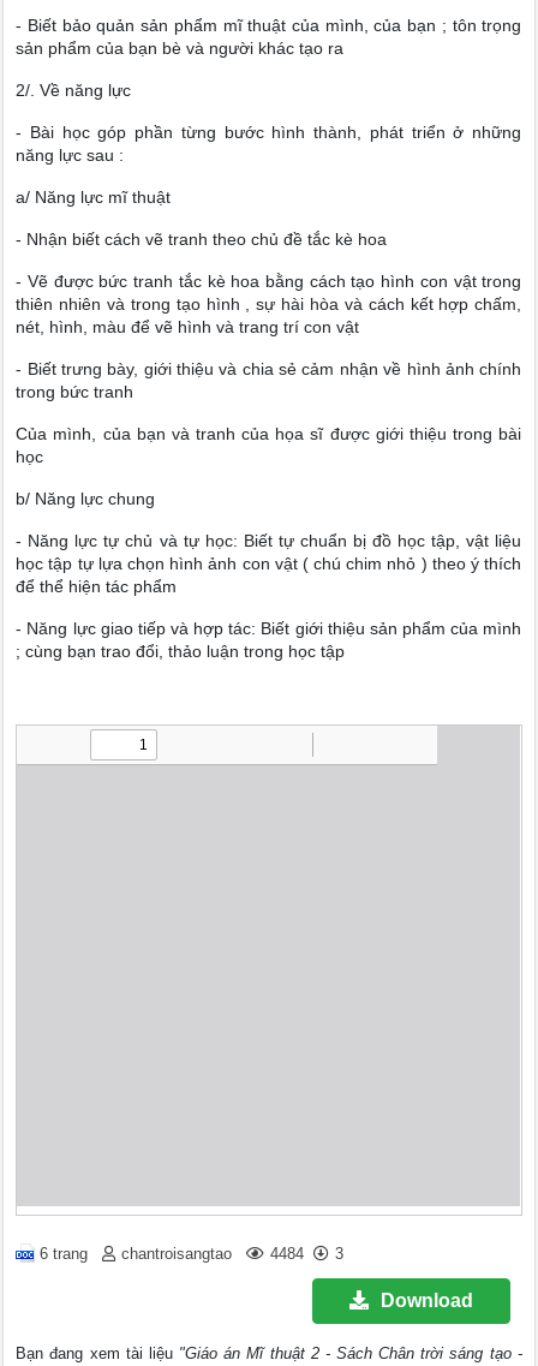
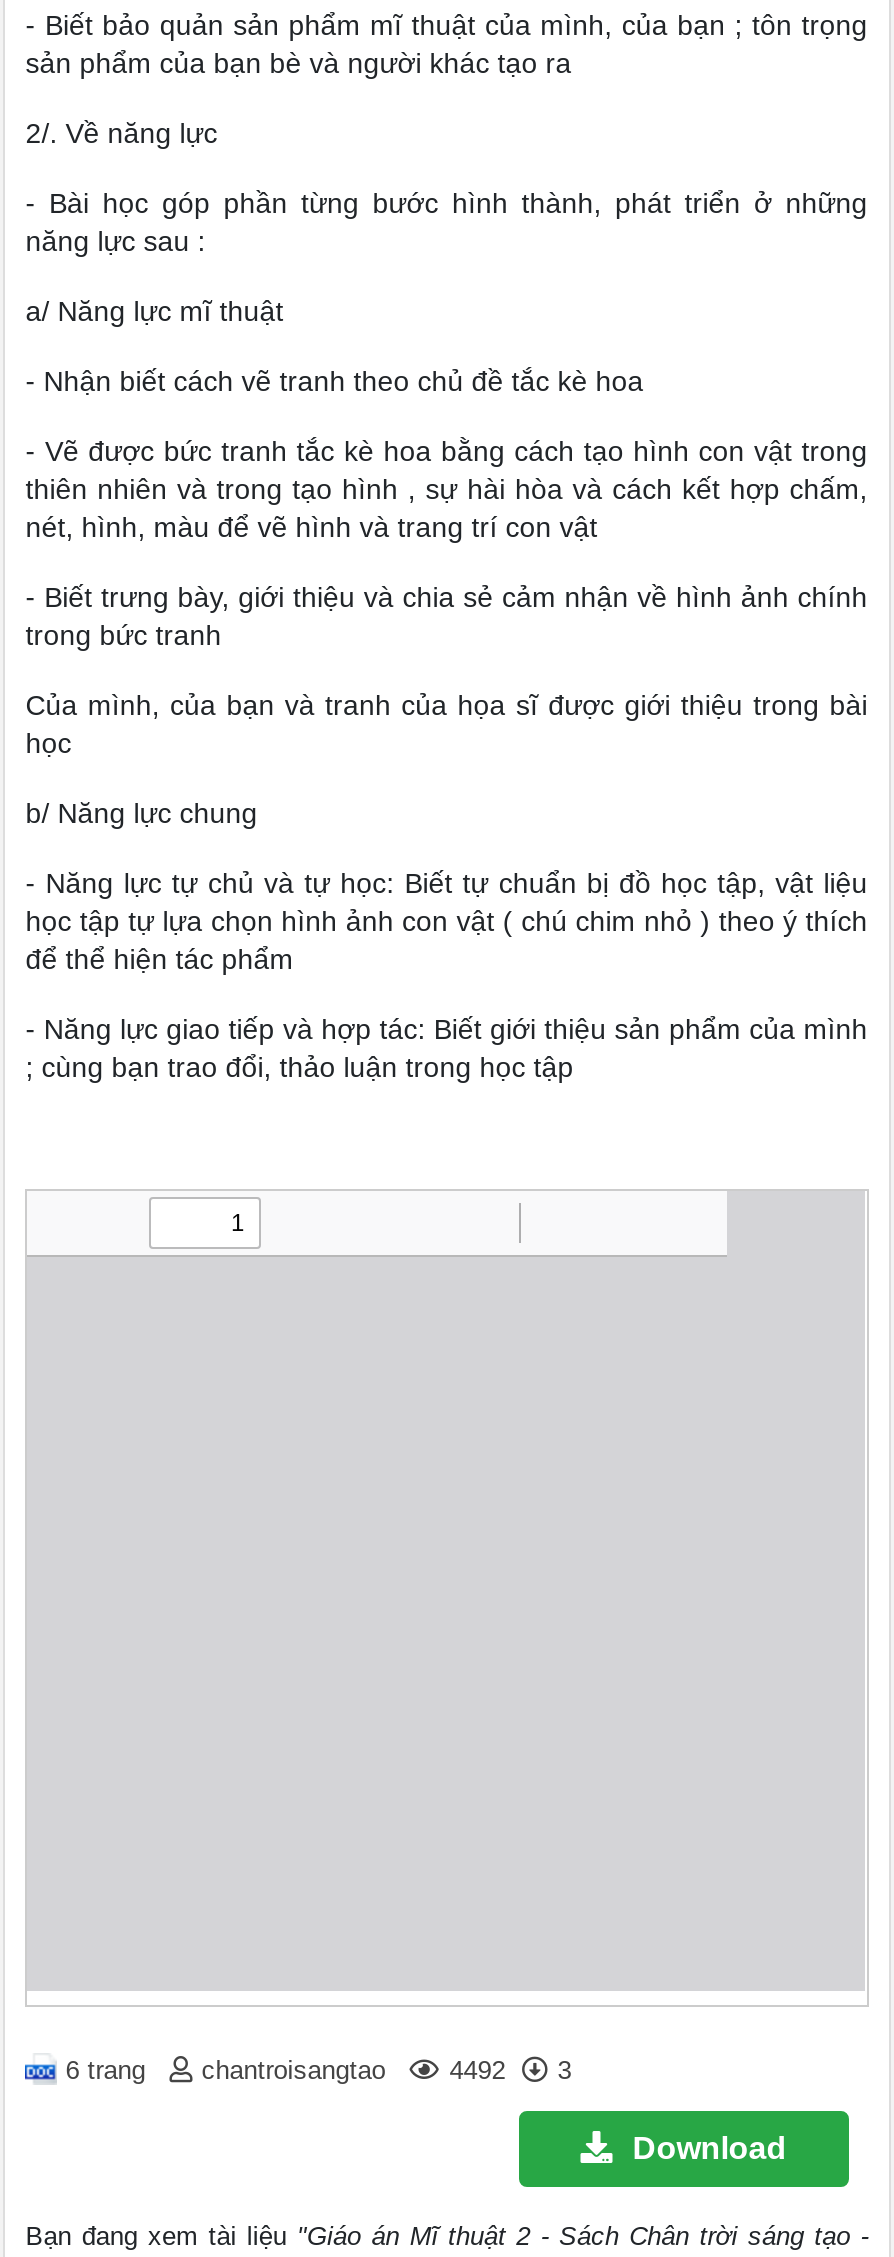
[270,1245,344,1263] 4484 3 -> [449,2055,571,2085] 4492 3

